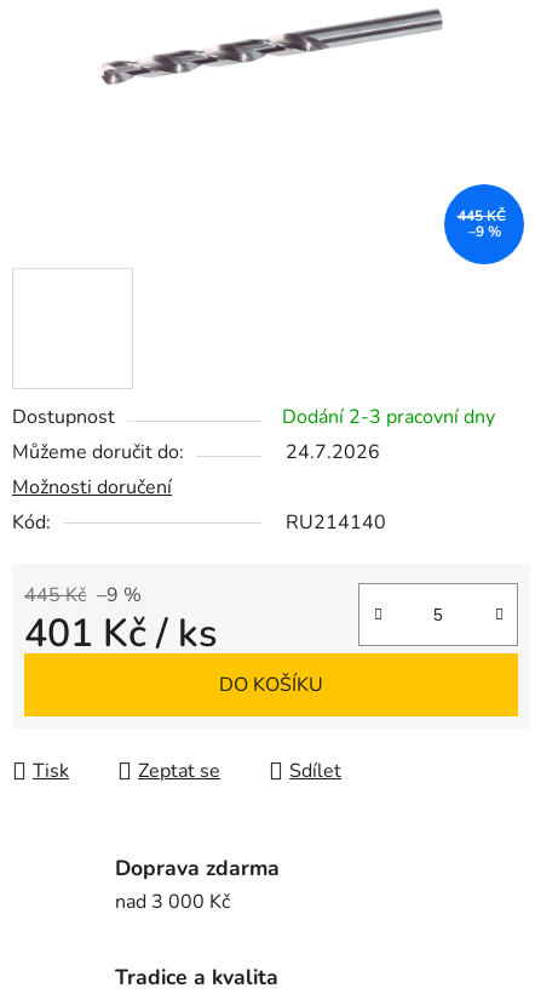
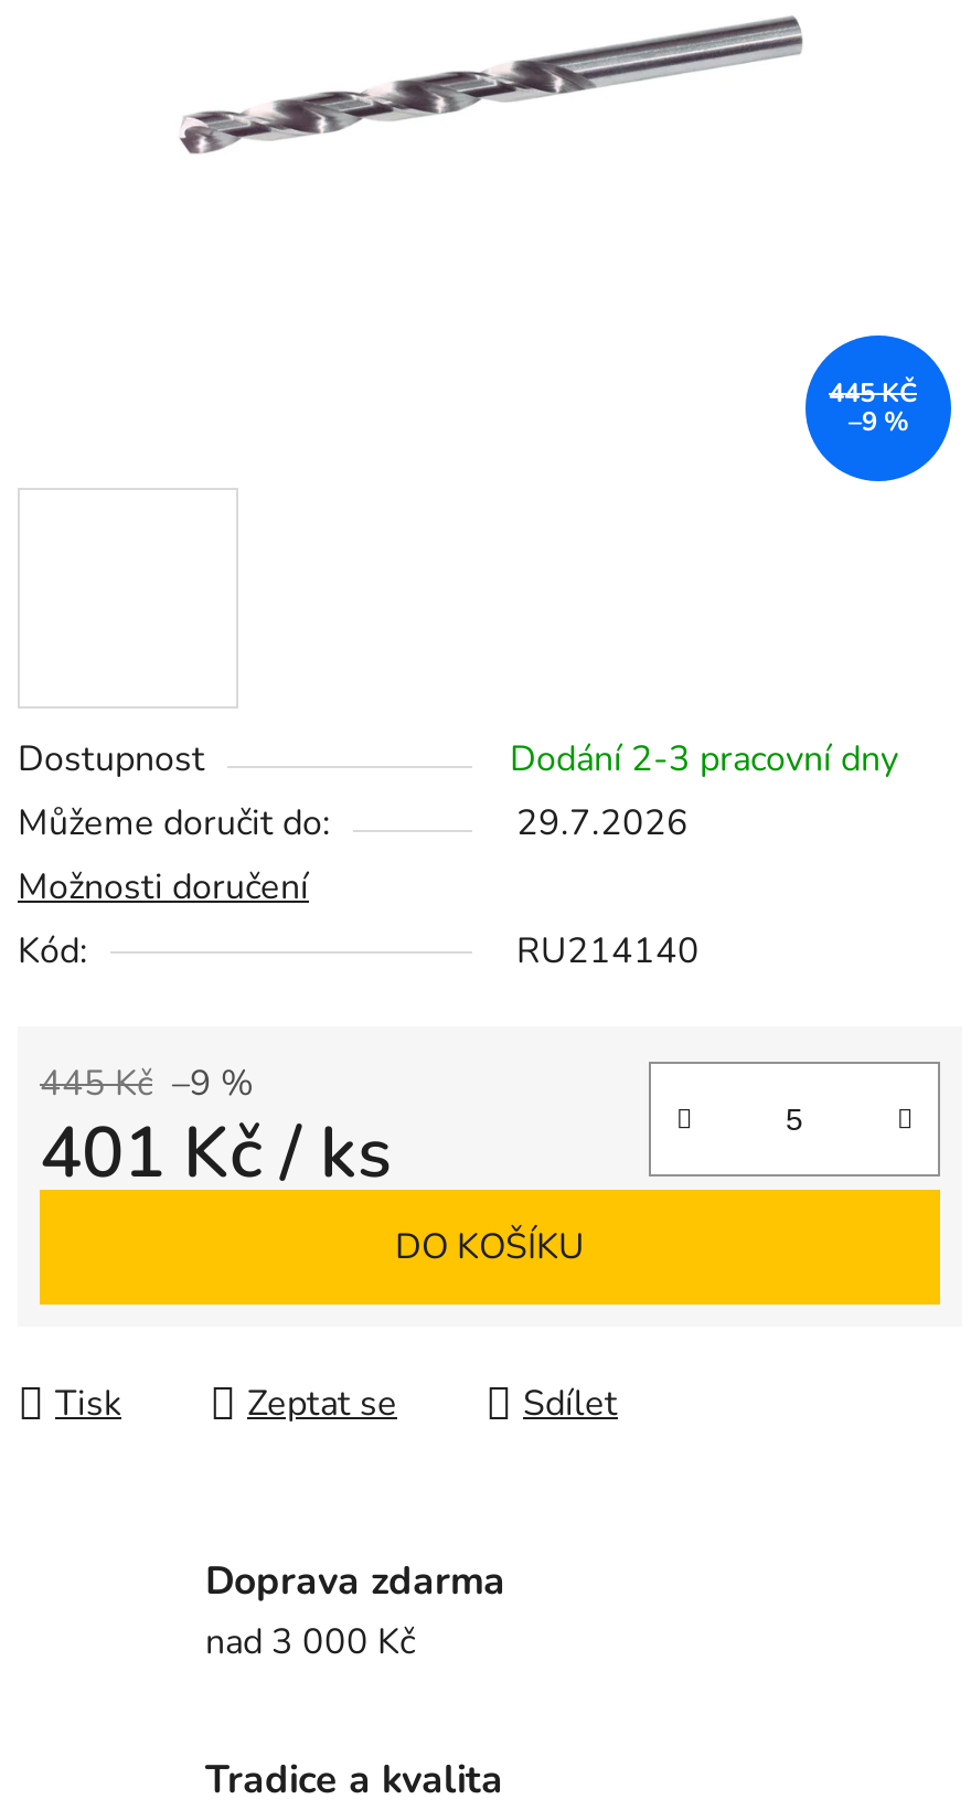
[286,439,380,466] 24.7.2026 -> [516,799,689,848] 29.7.2026

